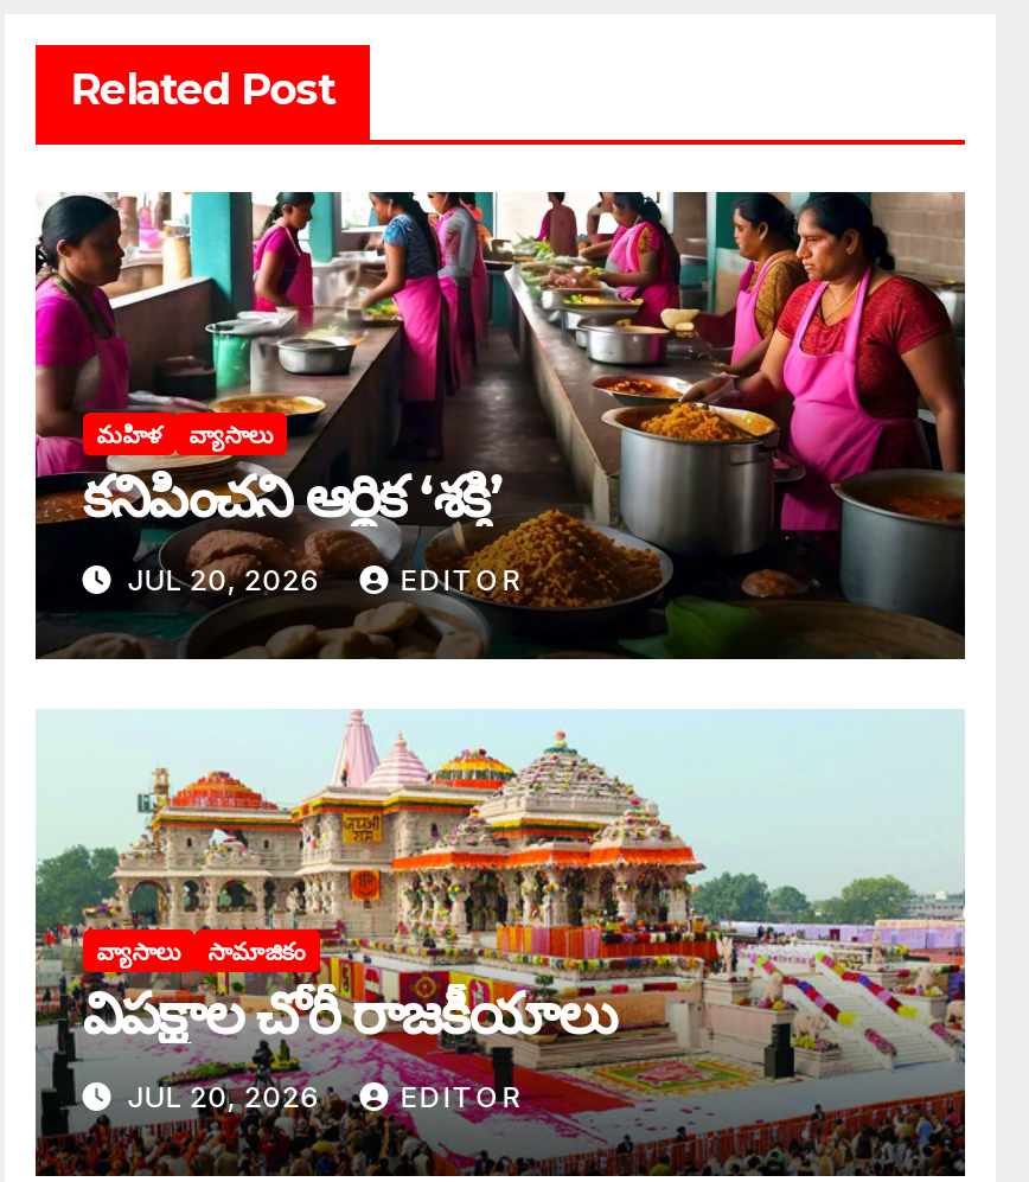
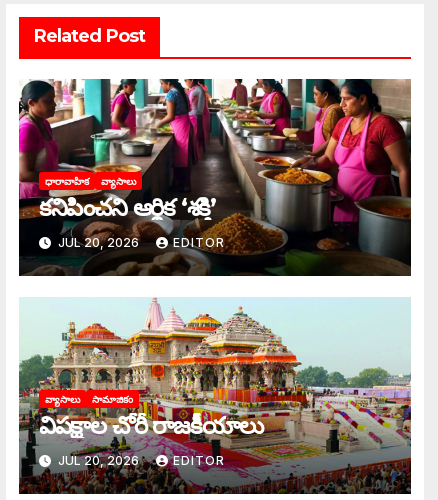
[97,419,161,447] మహిళ -> [45,175,89,187] ధారావాహిక

